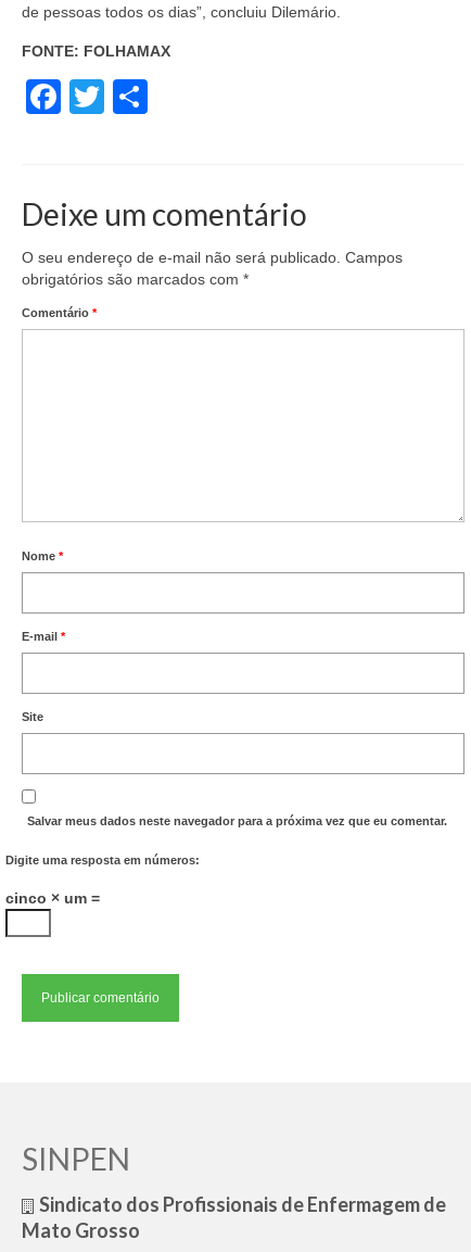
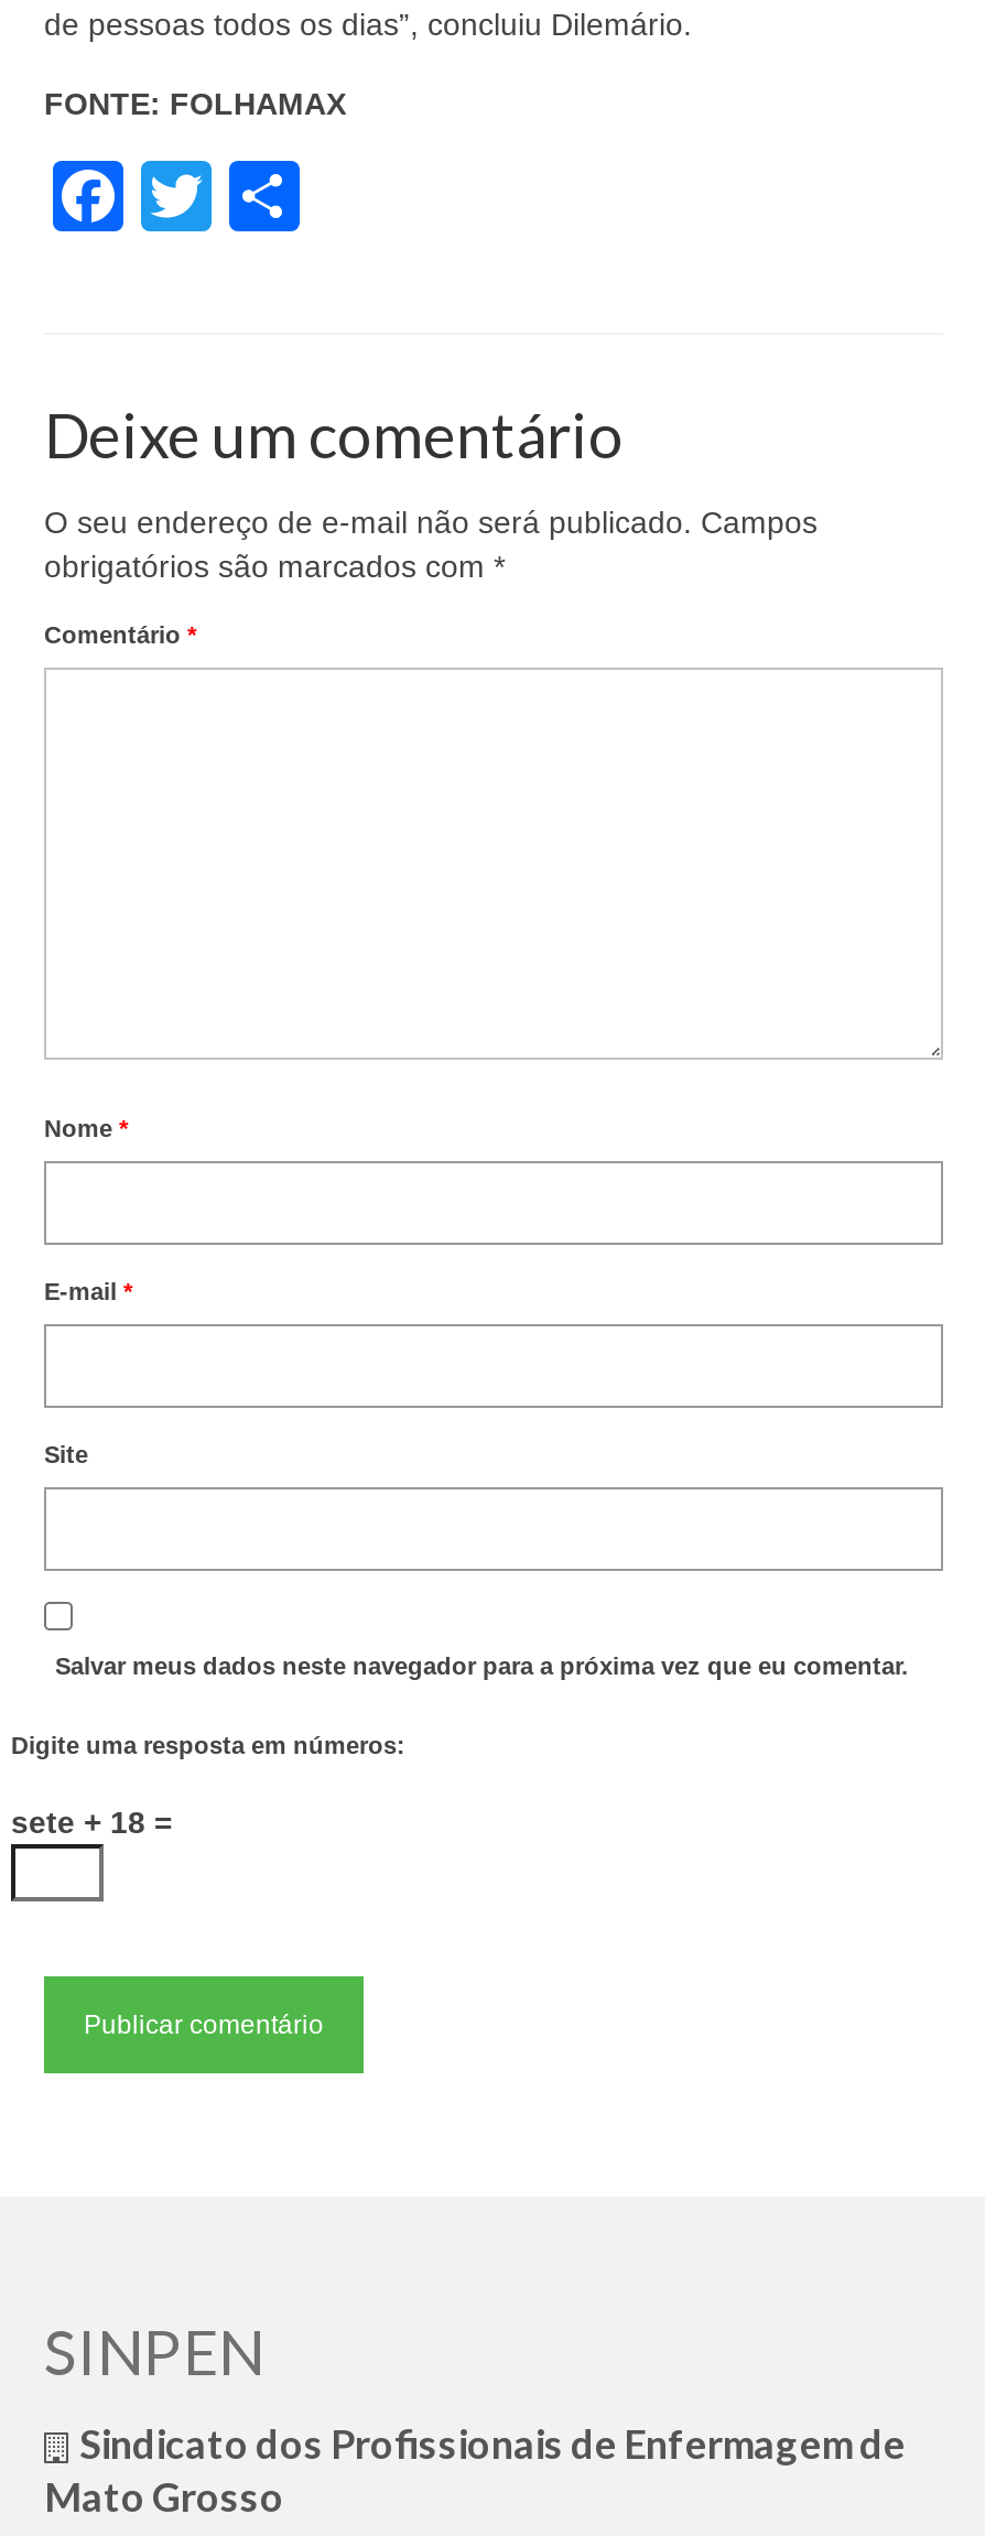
[5,889,100,907] cinco × um = -> [11,1804,172,1840] sete + 18 =

